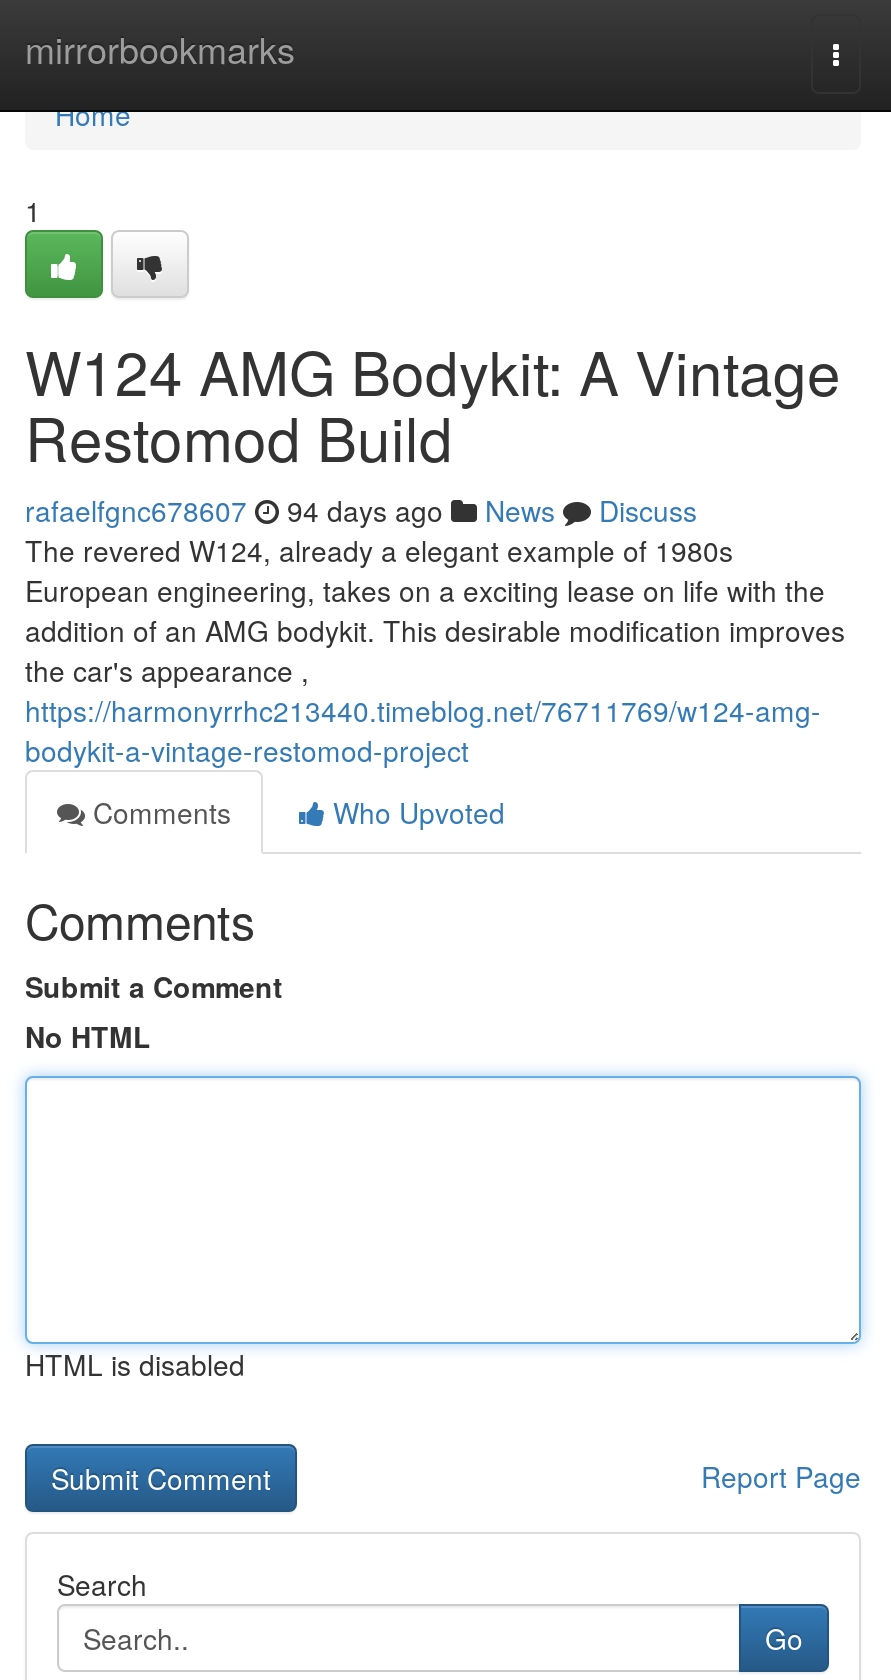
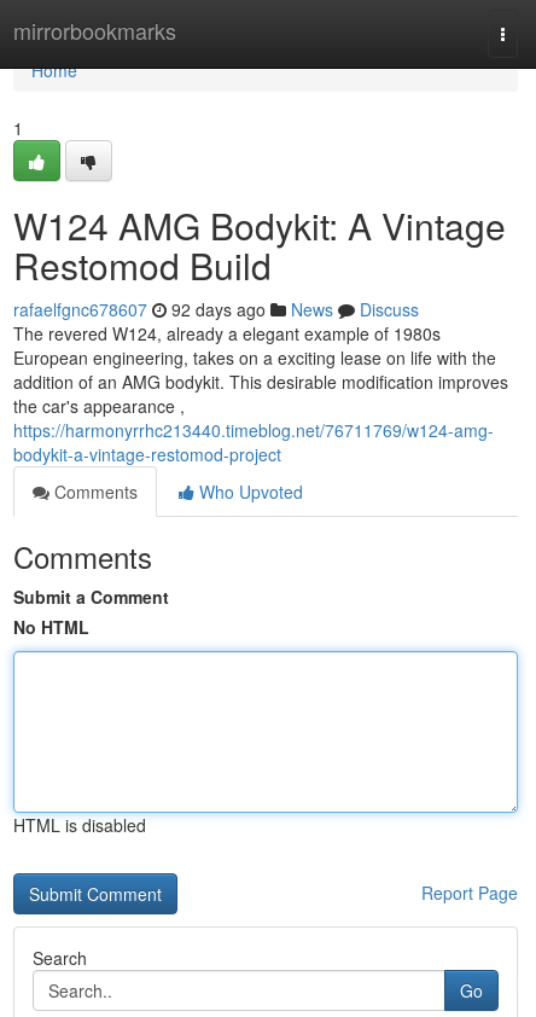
[25,490,697,530] rafaelfgnc678607 94 days ago News Discuss -> [13,297,419,321] rafaelfgnc678607 92 days ago News Discuss

